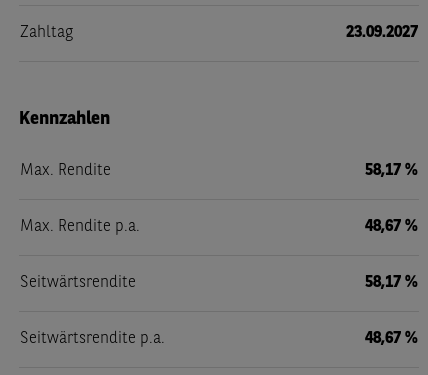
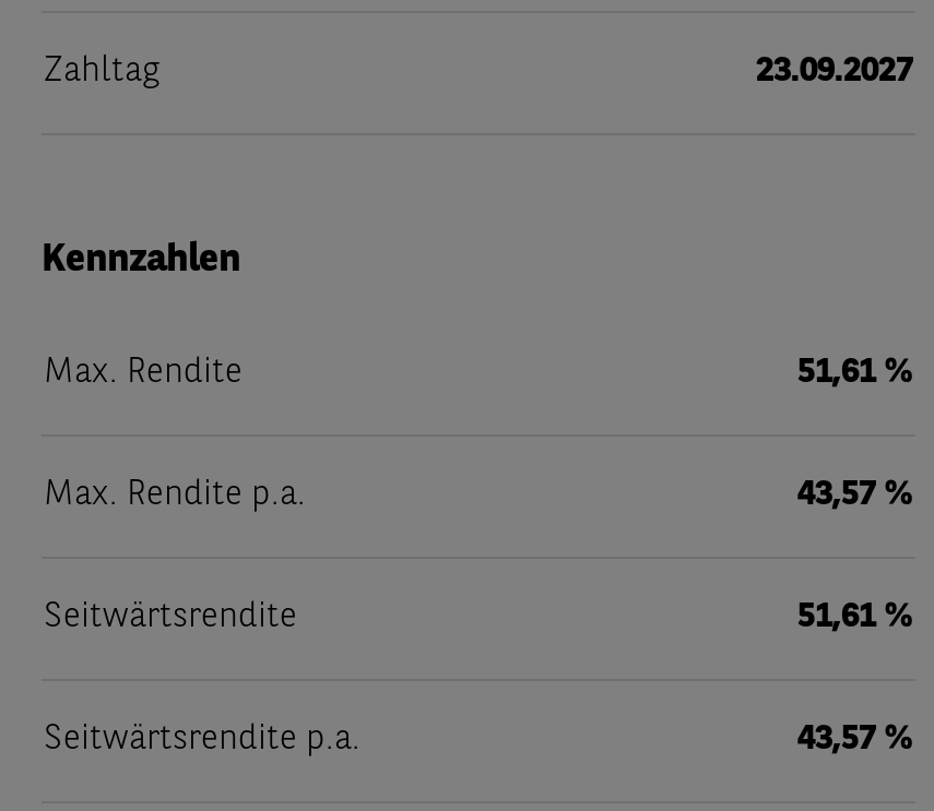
[365,163,418,179] 58,17 % -> [797,355,913,390] 51,61 %
[365,219,418,235] 48,67 % -> [797,477,913,512] 43,57 %
[365,275,418,291] 58,17 % -> [797,599,913,634] 51,61 %
[365,331,418,347] 48,67 % -> [797,722,913,757] 43,57 %

